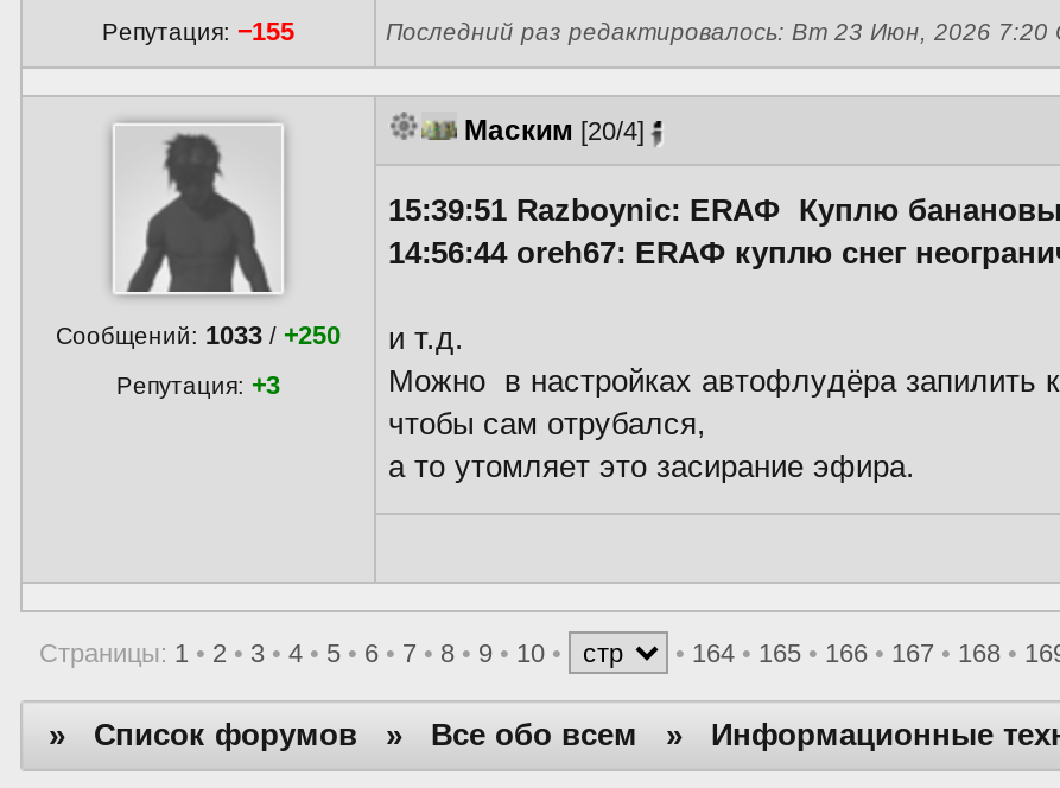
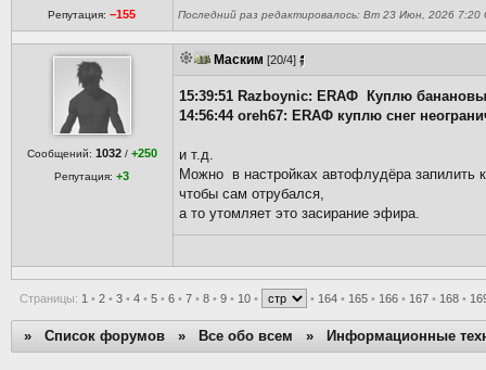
[56,320,483,356] Сообщений: 1033 / +250 и т.д. -> [27,146,222,163] Сообщений: 1032 / +250 и т.д.

